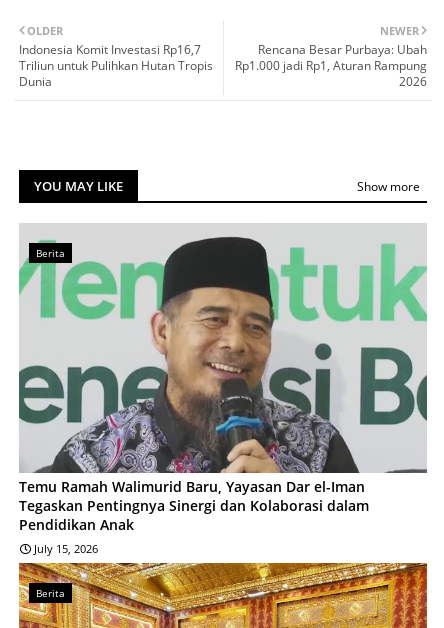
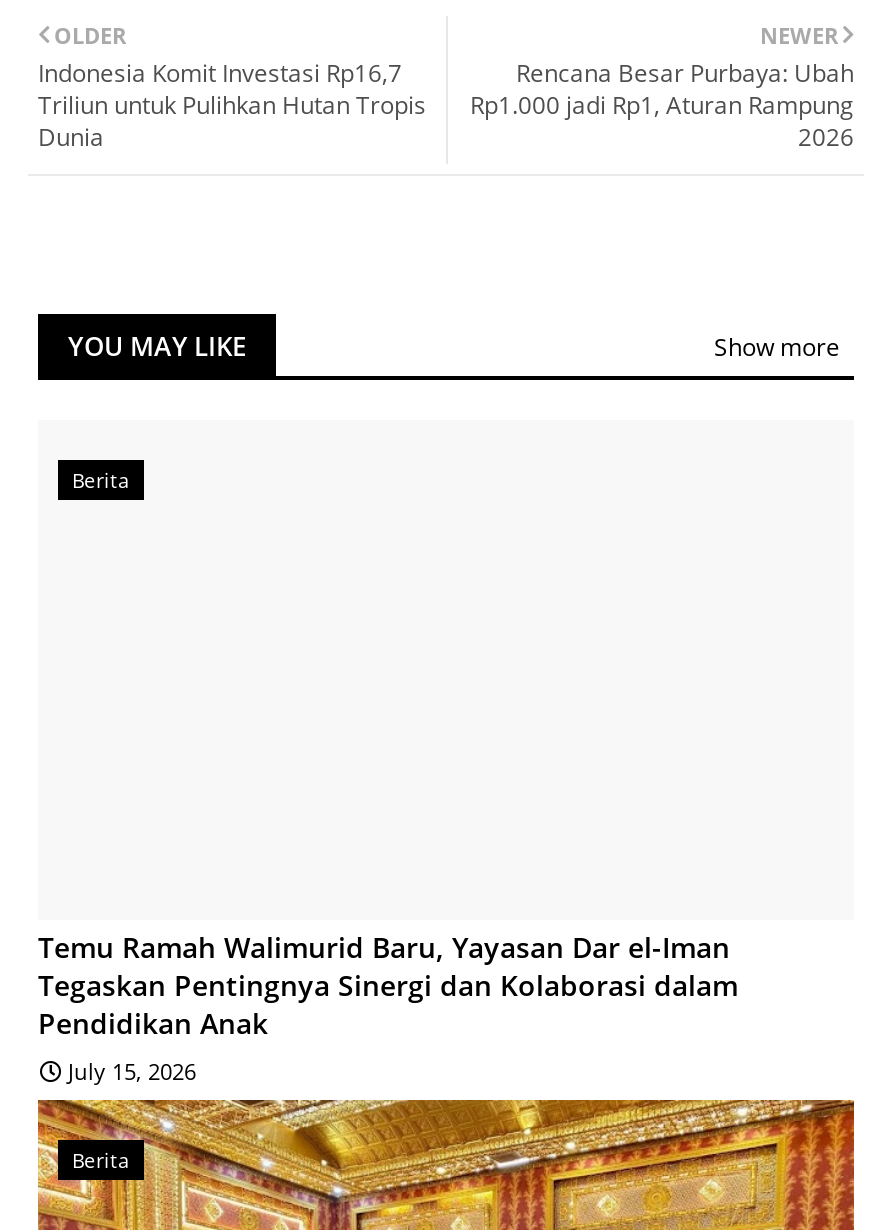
[18,224,428,474] [image] -> none

